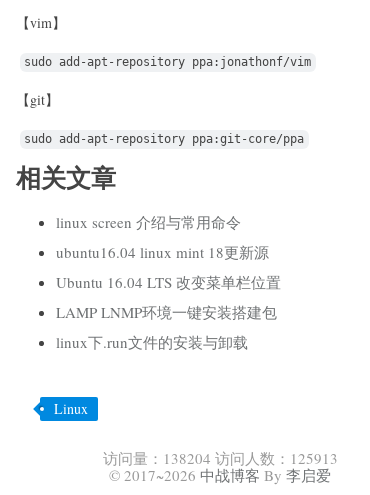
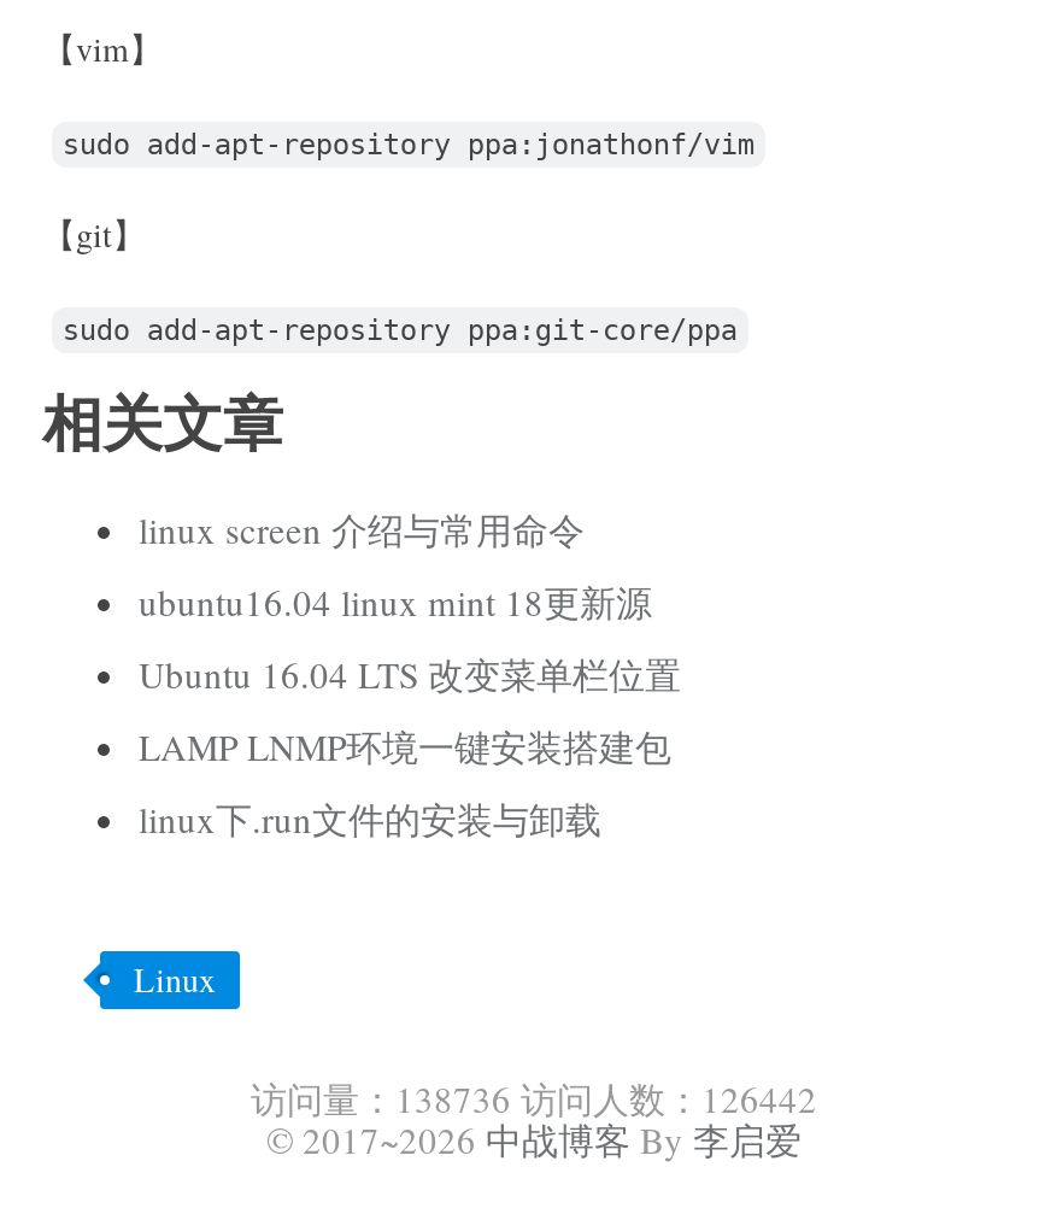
[102,448,337,468] 访问量：138204访问人数：125913 -> [251,1074,817,1122] 访问量：138736访问人数：126442

